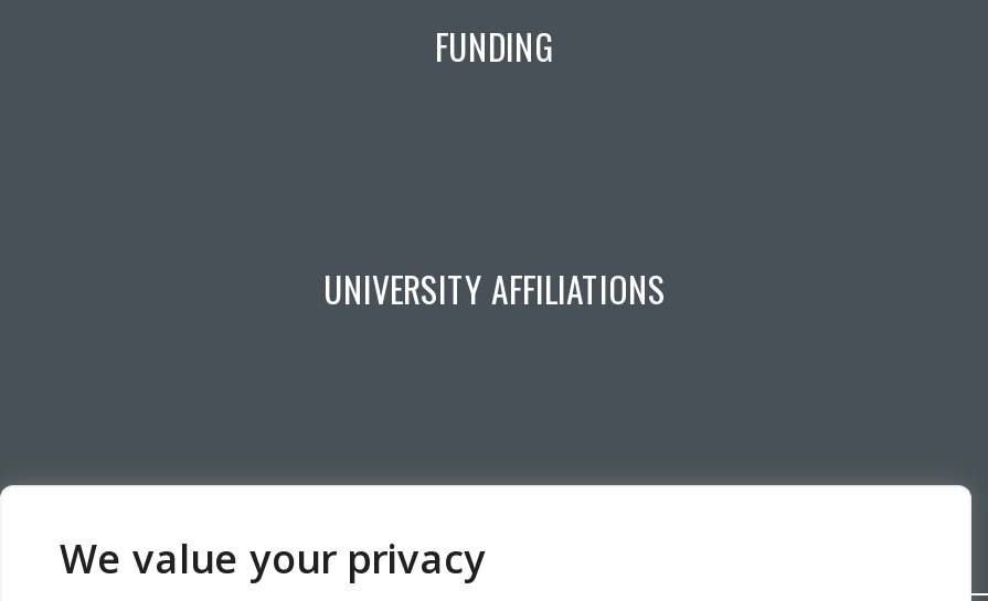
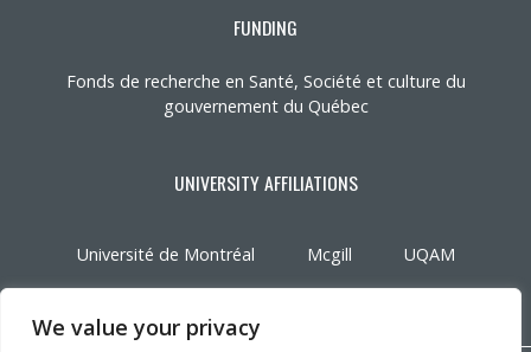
none -> [66,69,465,117] Fonds de recherche en Santé, Société et culture du | gouvernement du Québec
none -> [76,242,455,265] Université de Montréal | Mcgill | UQAM

